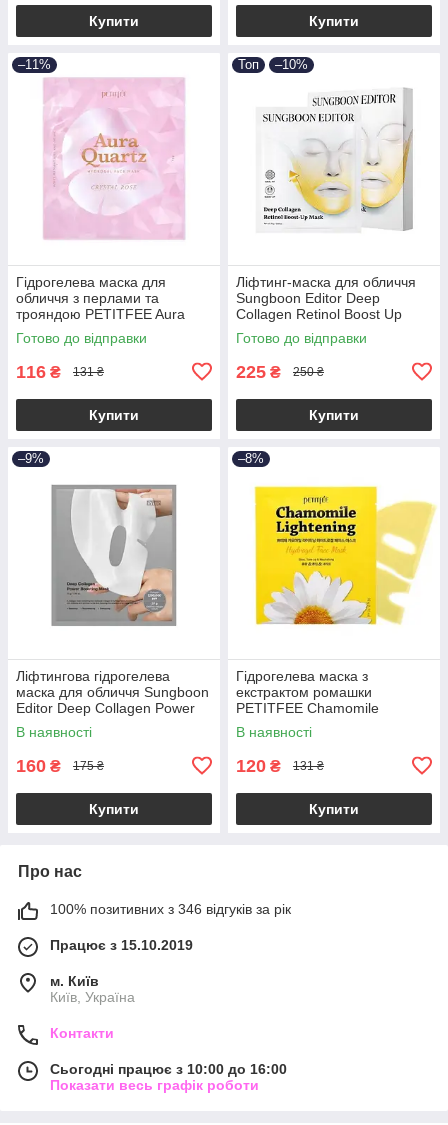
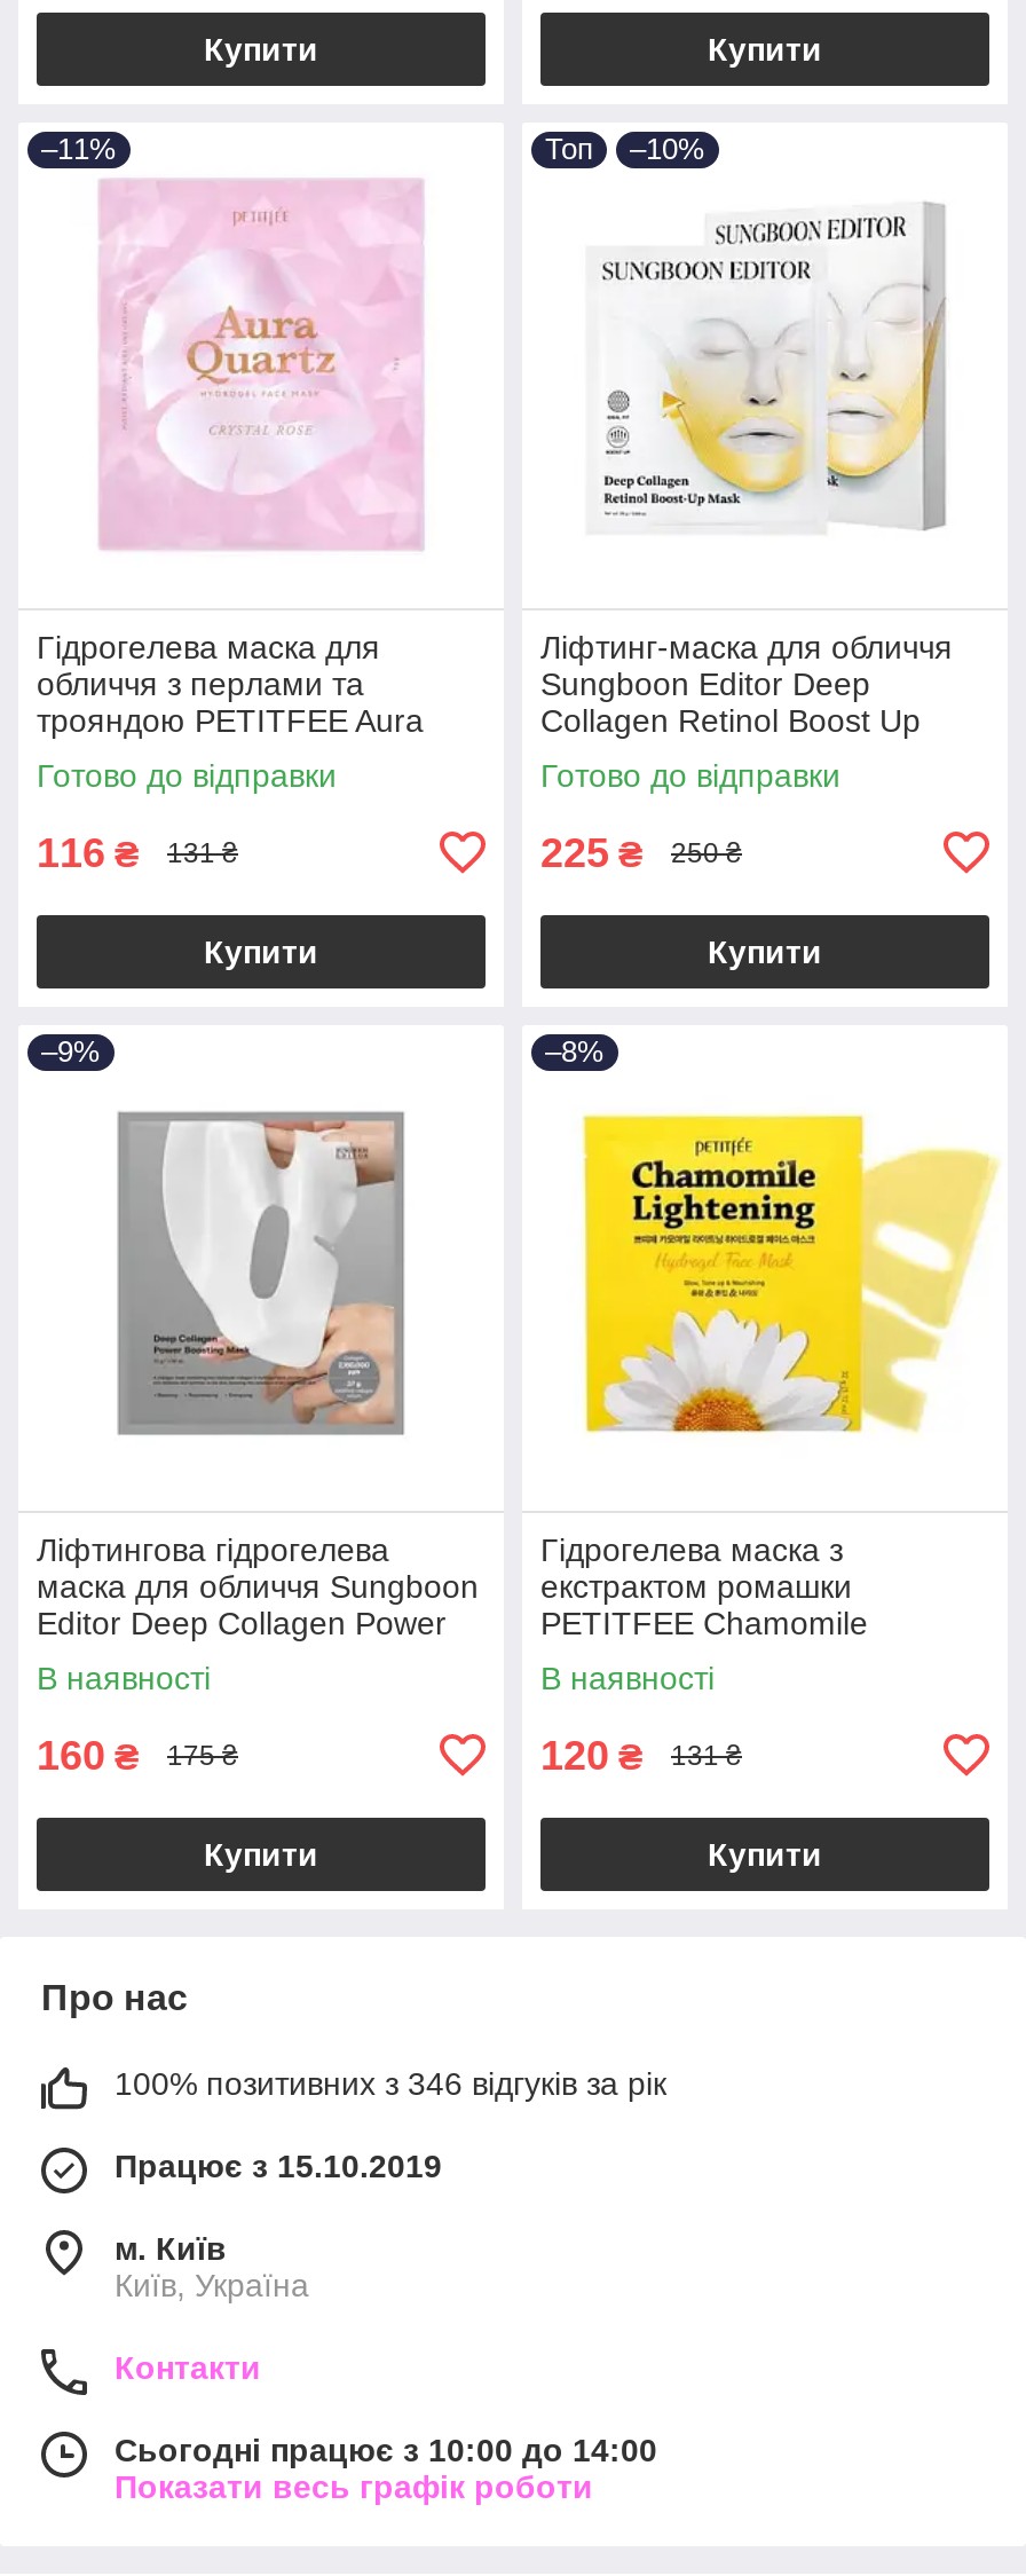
[50,1061,287,1077] Сьогодні працює з 10:00 до 16:00 -> [115,2431,657,2468] Сьогодні працює з 10:00 до 14:00

